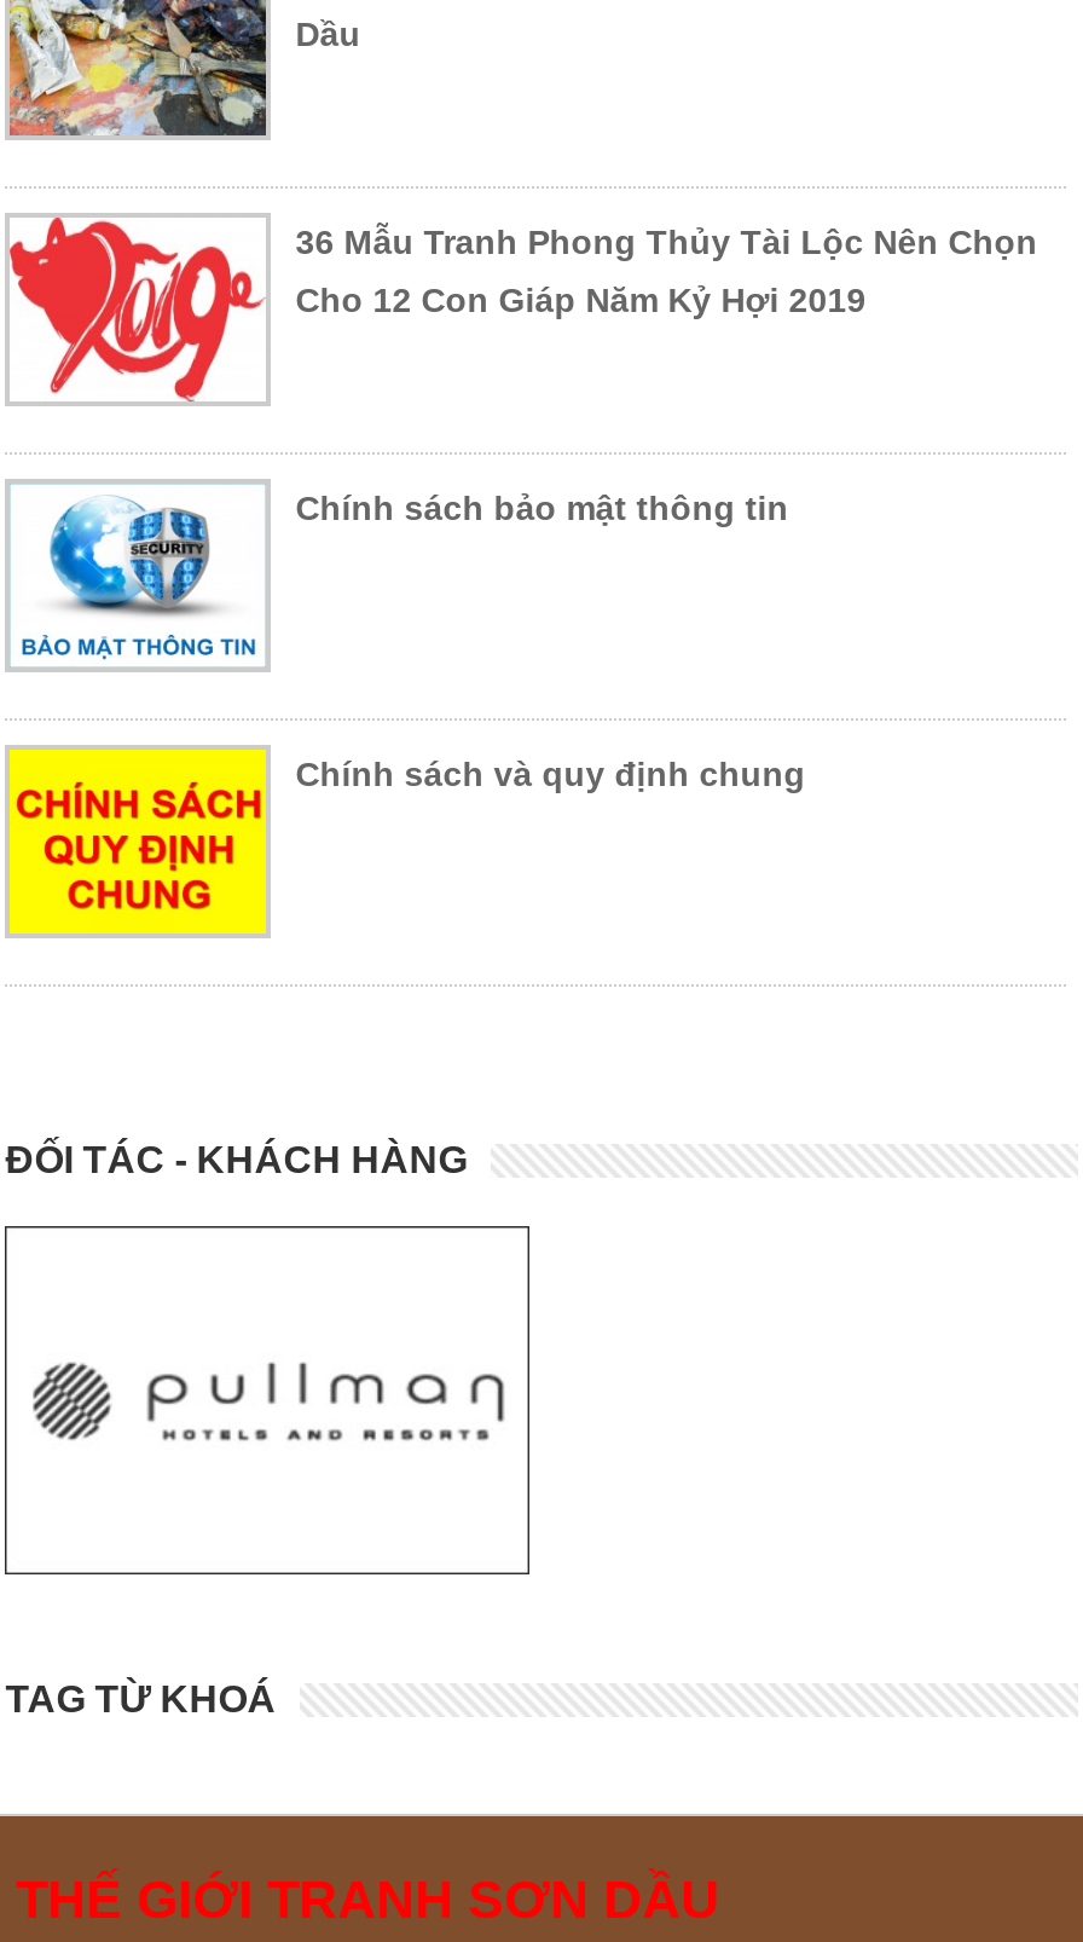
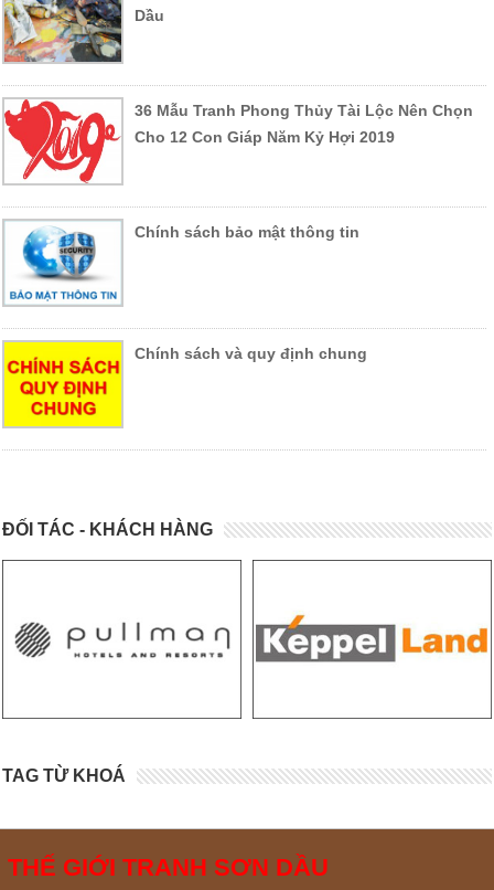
none -> [251,559,491,720] [image]

